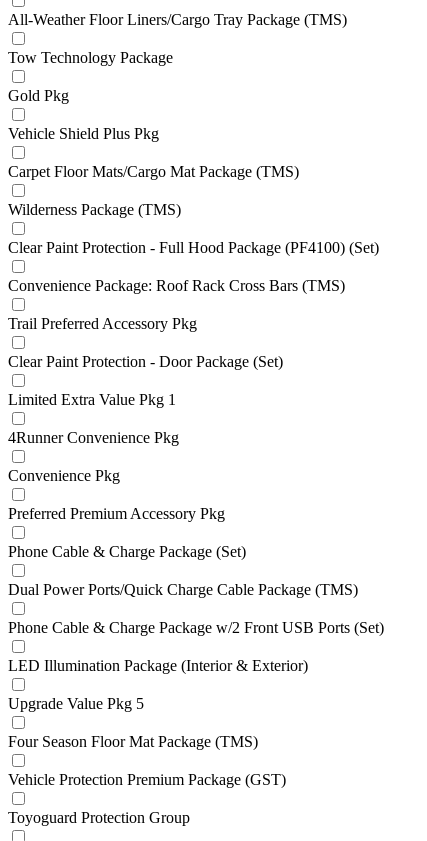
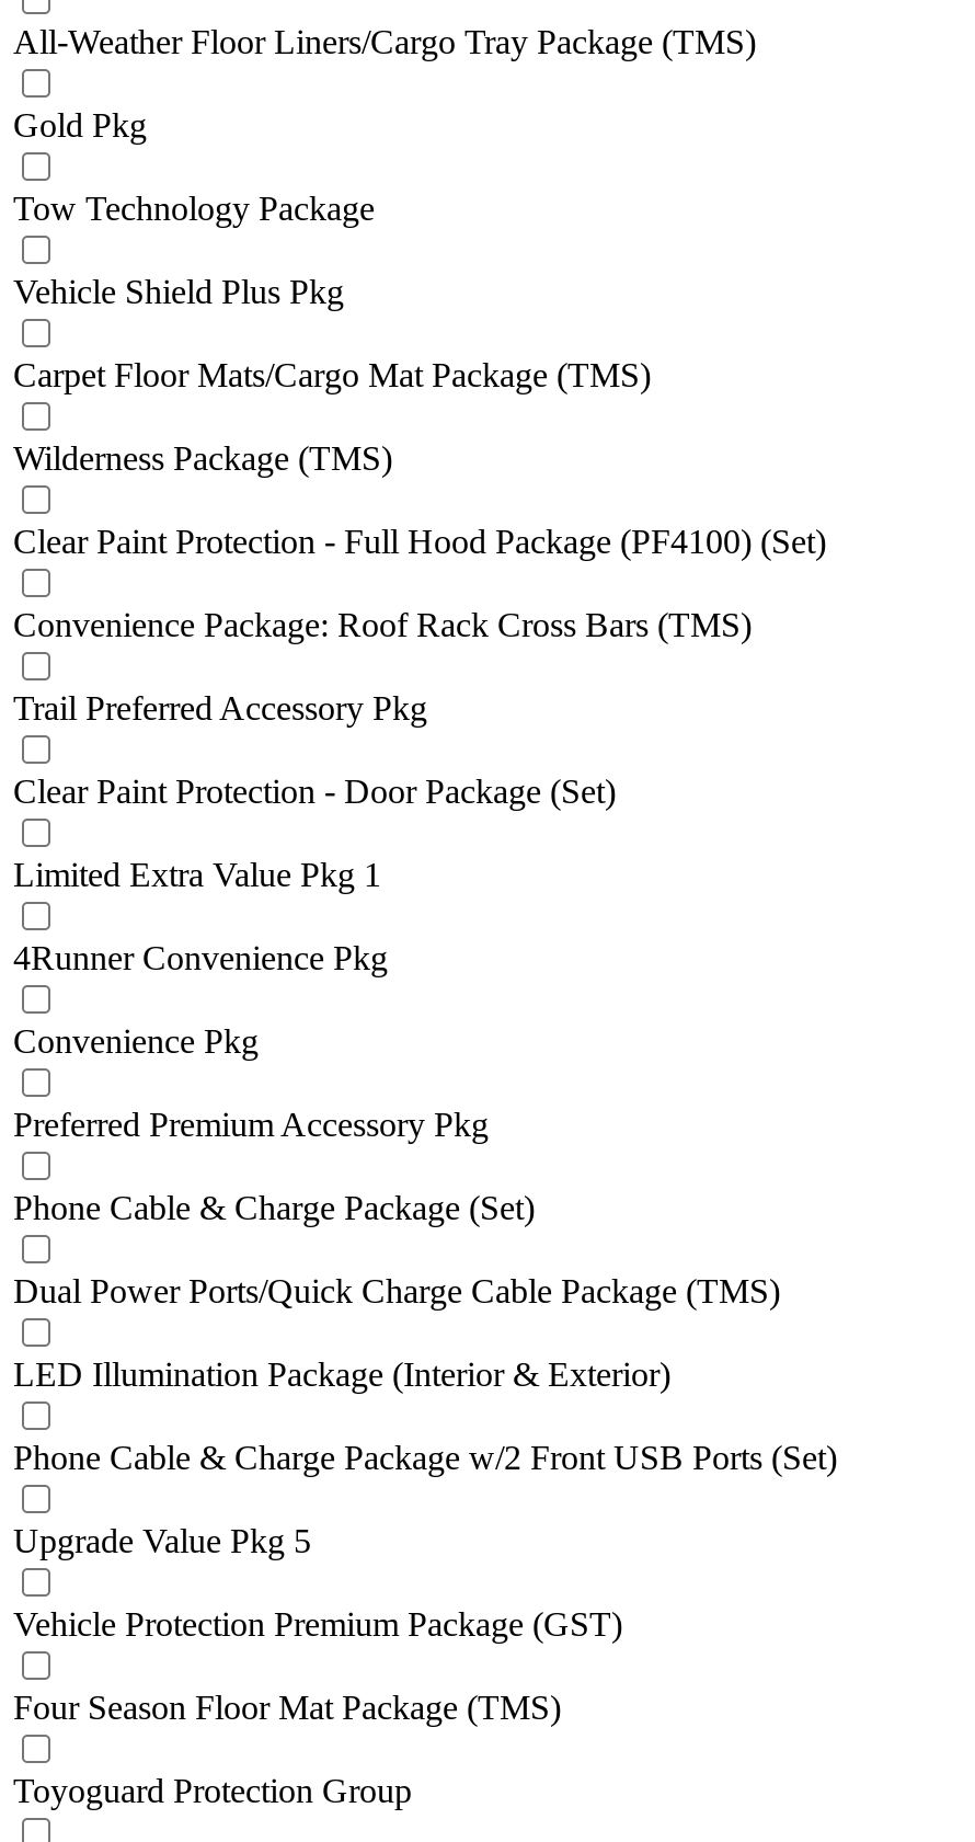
moved [8,49,173,66] -> [13,190,375,228]: Tow Technology Package
moved [8,87,69,104] -> [13,107,147,144]: Gold Pkg
moved [8,619,384,636] -> [13,1440,837,1477]: Phone Cable & Charge Package w/2 Front USB Ports (Set)
moved [8,657,308,674] -> [13,1356,670,1394]: LED Illumination Package (Interior & Exterior)
moved [8,733,258,750] -> [13,1689,561,1727]: Four Season Floor Mat Package (TMS)
moved [8,771,286,788] -> [13,1606,622,1643]: Vehicle Protection Premium Package (GST)

